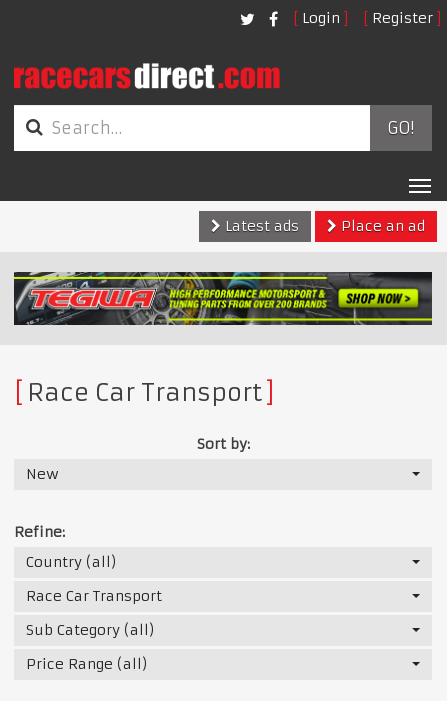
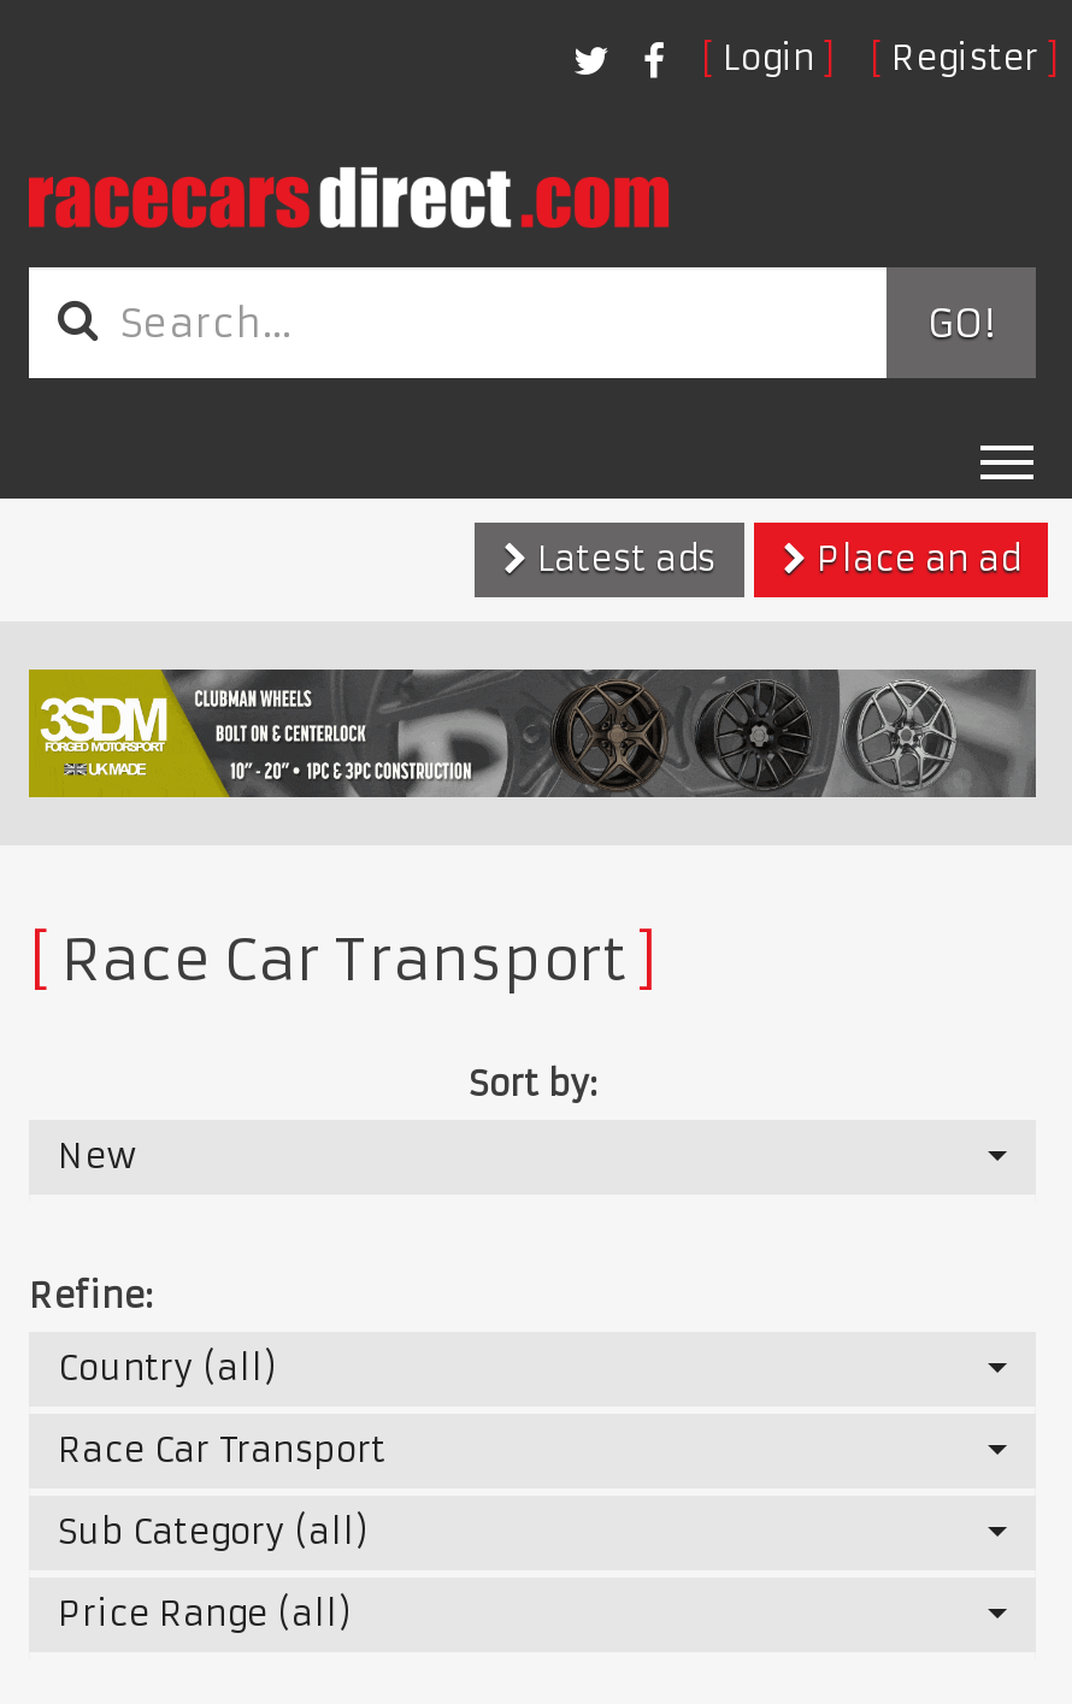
[13,271,432,326] [image] -> [26,667,1036,800] [image]

